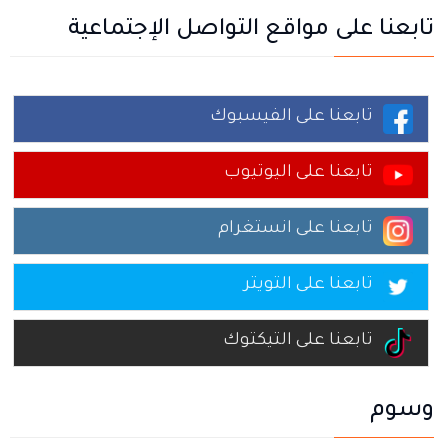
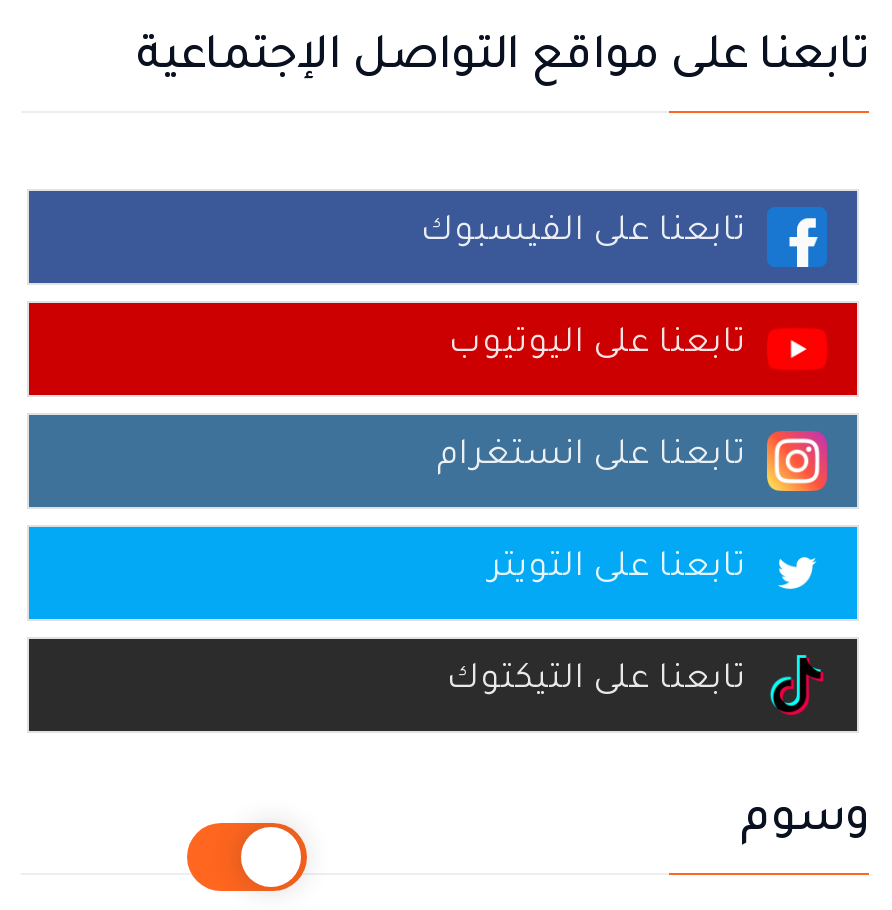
none -> [185,820,309,894] [image]

